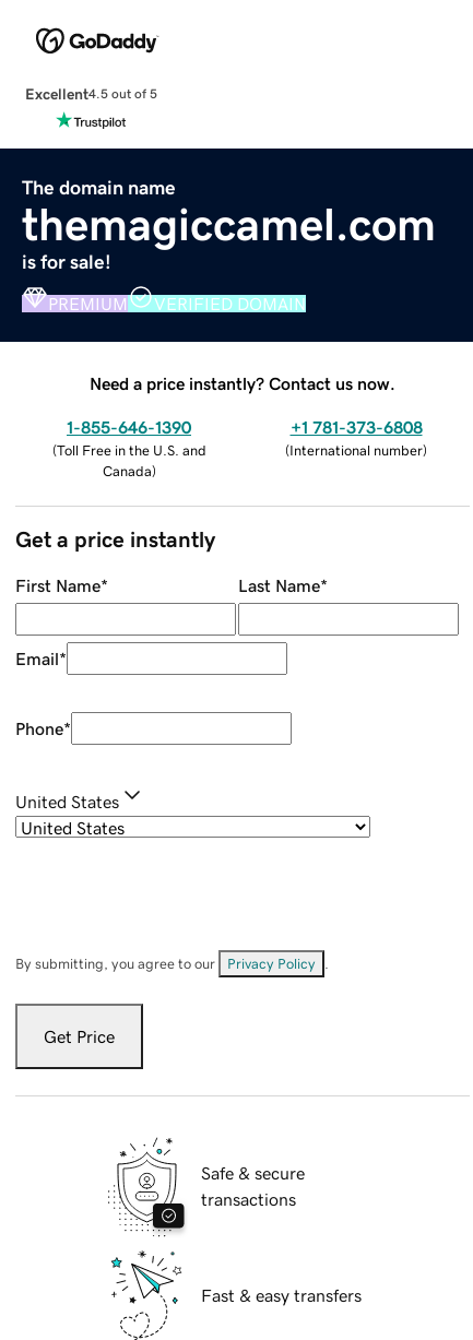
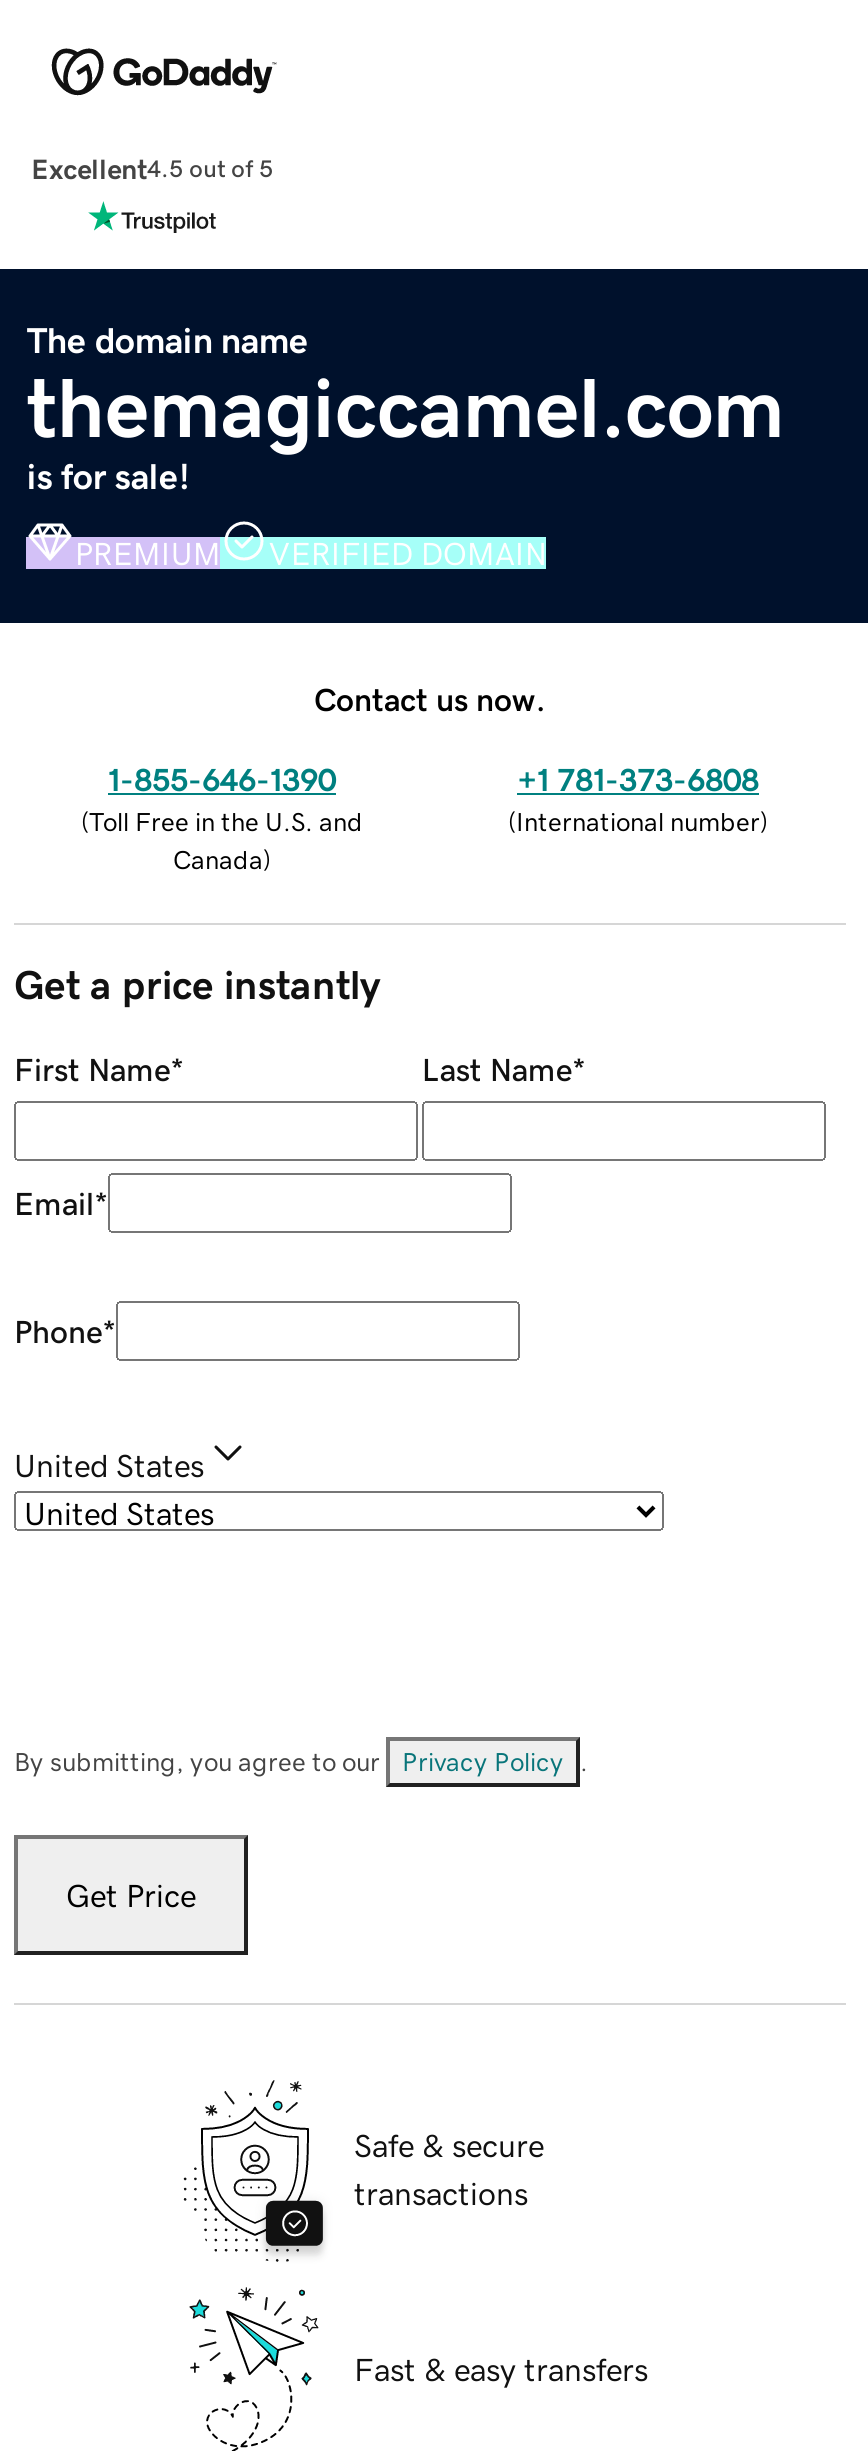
[90,374,395,392] Need a price instantly? Contact us now. -> [314,682,546,714] Contact us now.

